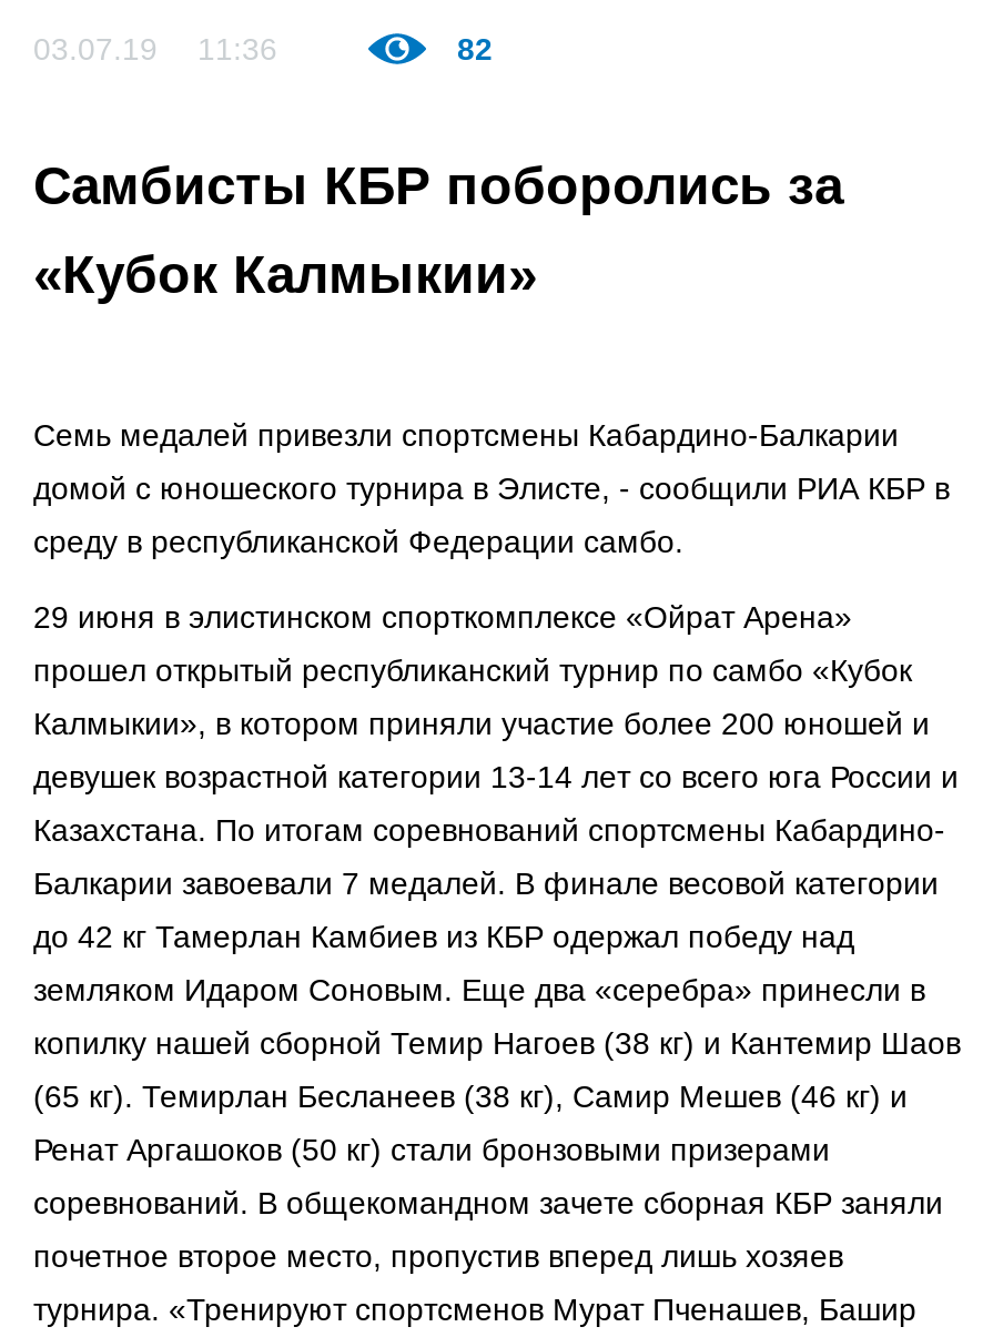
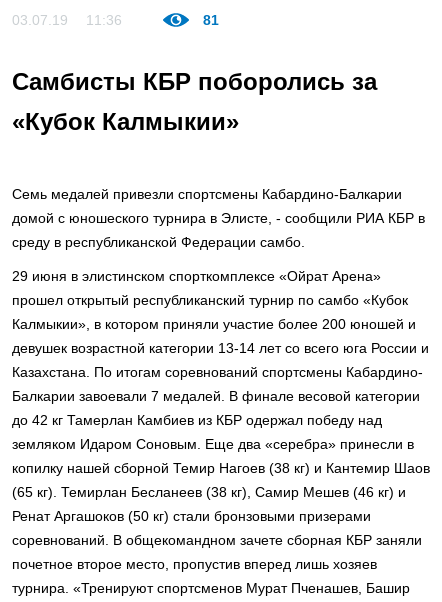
[457,31,493,66] 82 -> [203,12,219,28] 81

